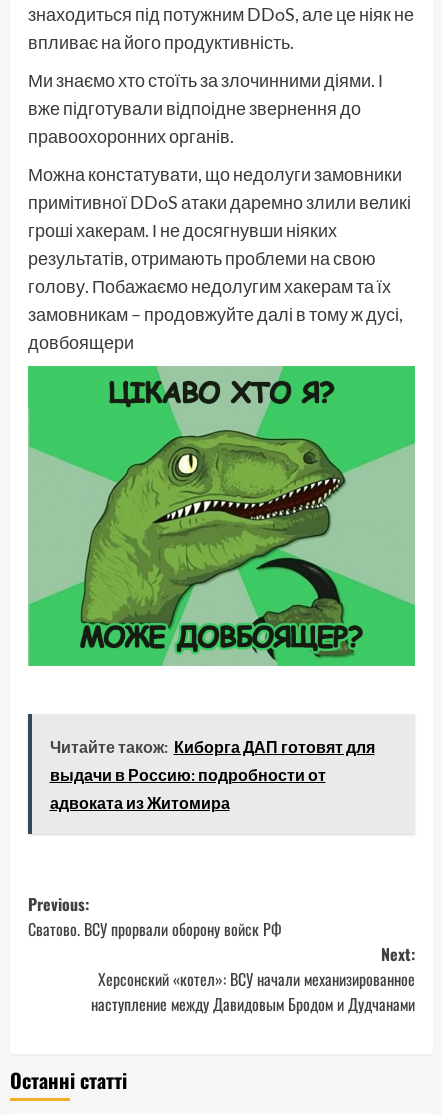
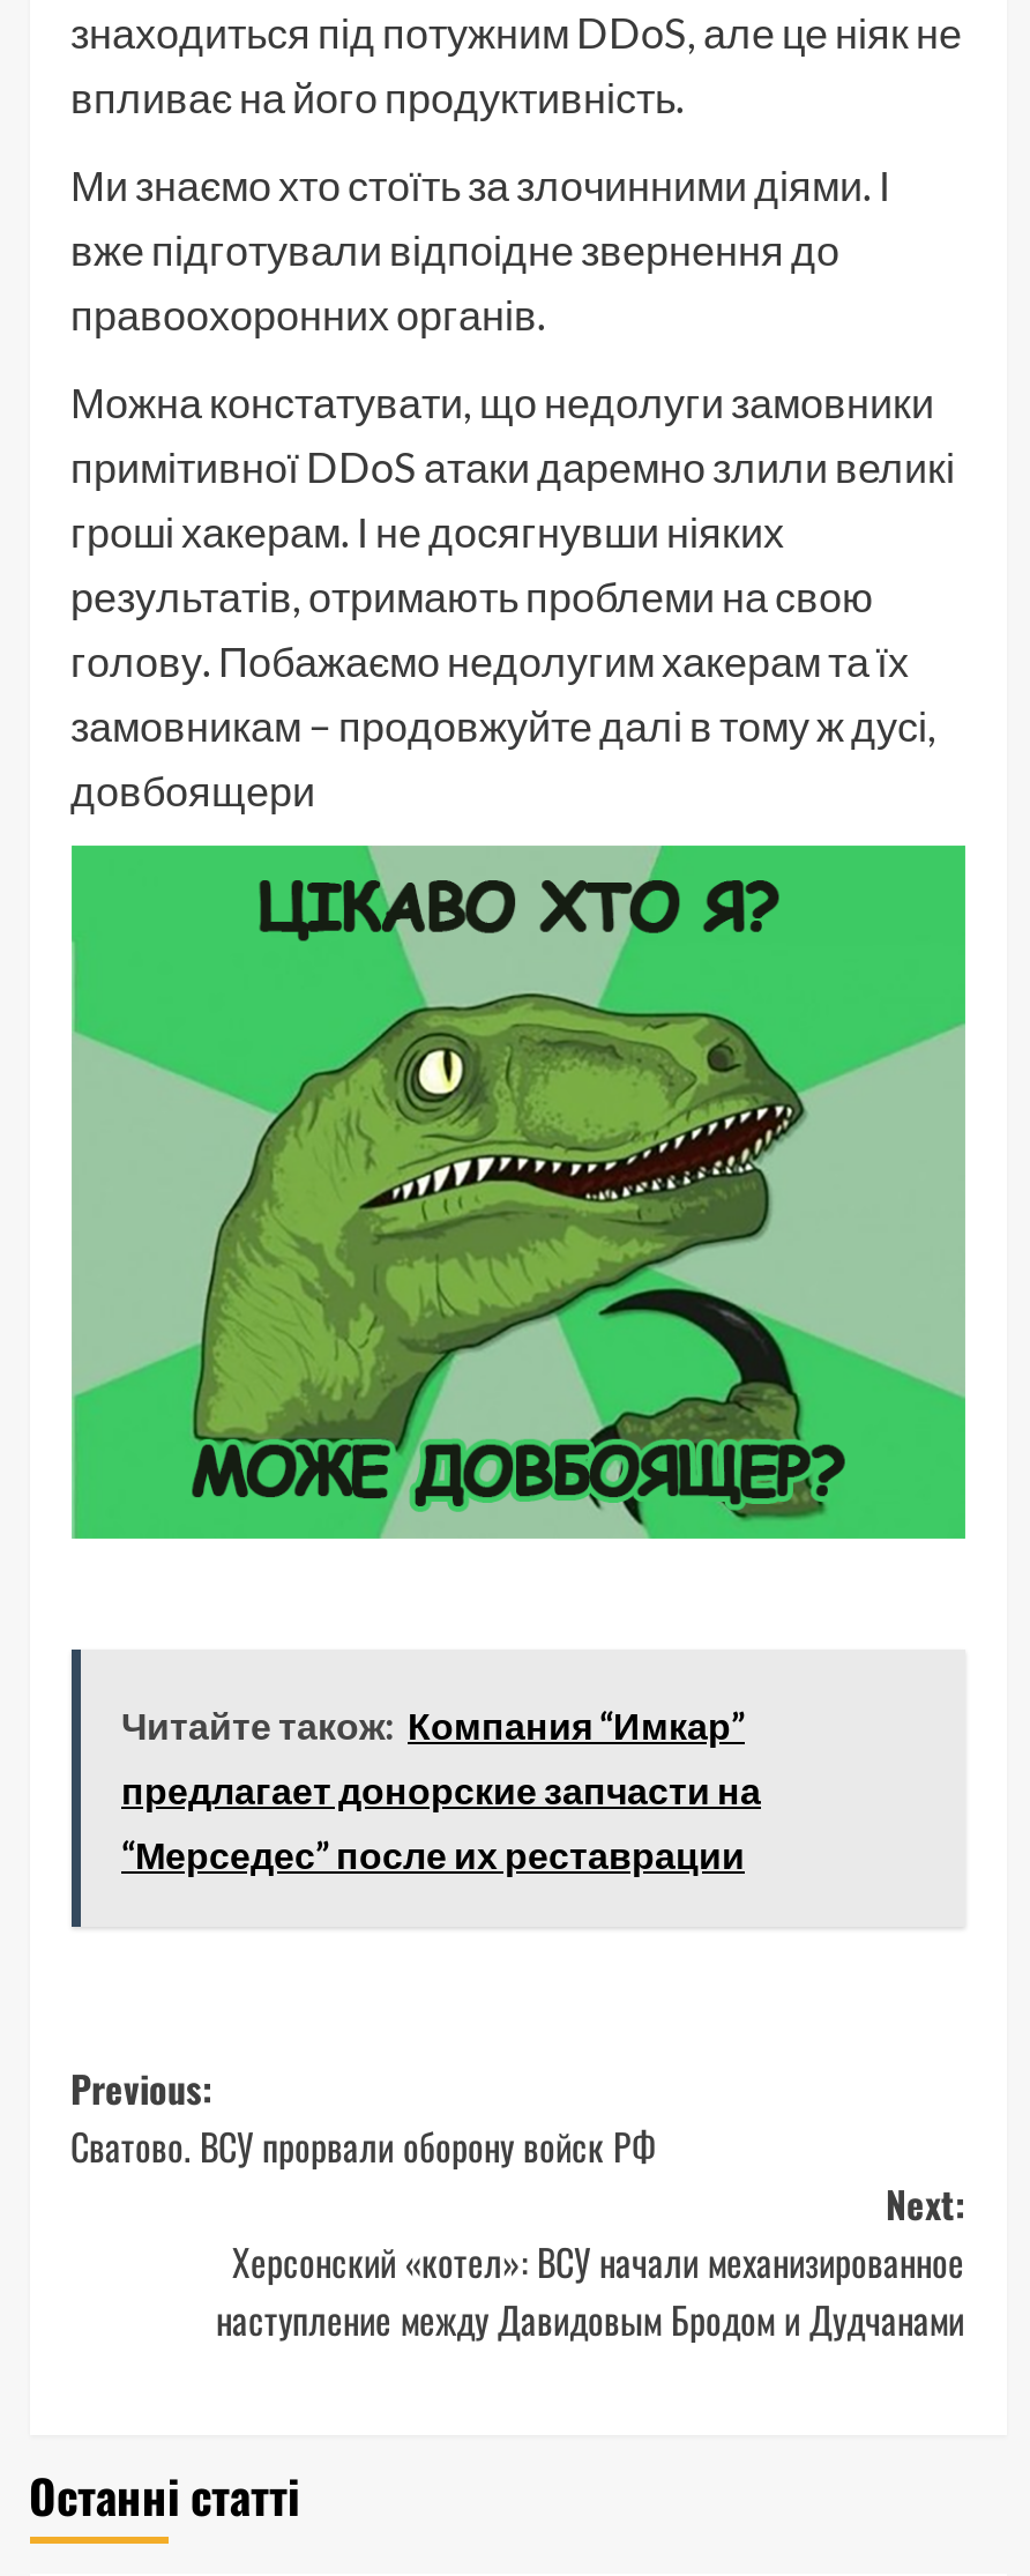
[49,737,374,756] Читайте також: Киборга ДАП готовят для -> [121,1702,745,1746] Читайте також: Компания “Имкар”
[49,765,325,784] выдачи в Россию: подробности от -> [121,1767,761,1811] предлагает донорские запчасти на
[49,793,229,812] адвоката из Житомира -> [121,1832,745,1876] “Мерседес” после их реставрации

